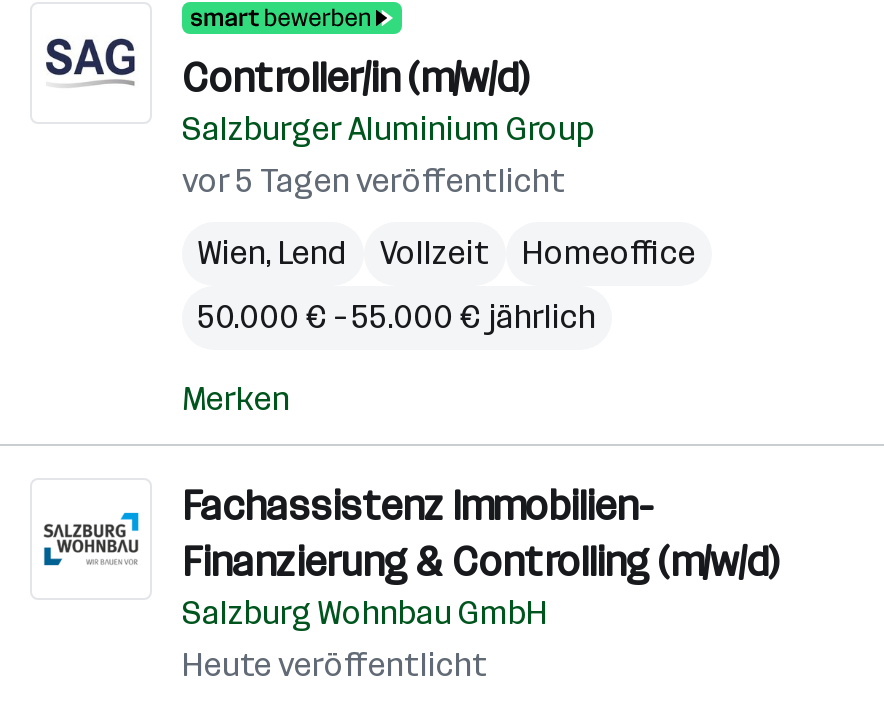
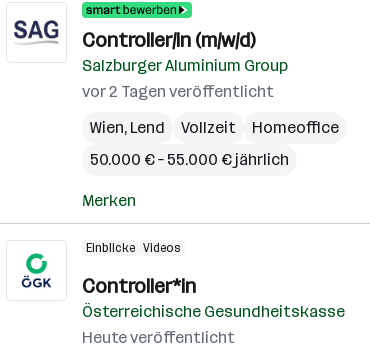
[182,162,566,200] vor 5 Tagen veröffentlicht -> [82,82,274,101] vor 2 Tagen veröffentlicht
[42,482,778,632] [image] | Fachassistenz Immobilien- | Finanzierung & Controlling (m/w/d) | Salzburg Wohnbau GmbH -> [13,241,345,321] [image] | Einblicke Videos | Controller*in | Österreichische Gesundheitskasse

